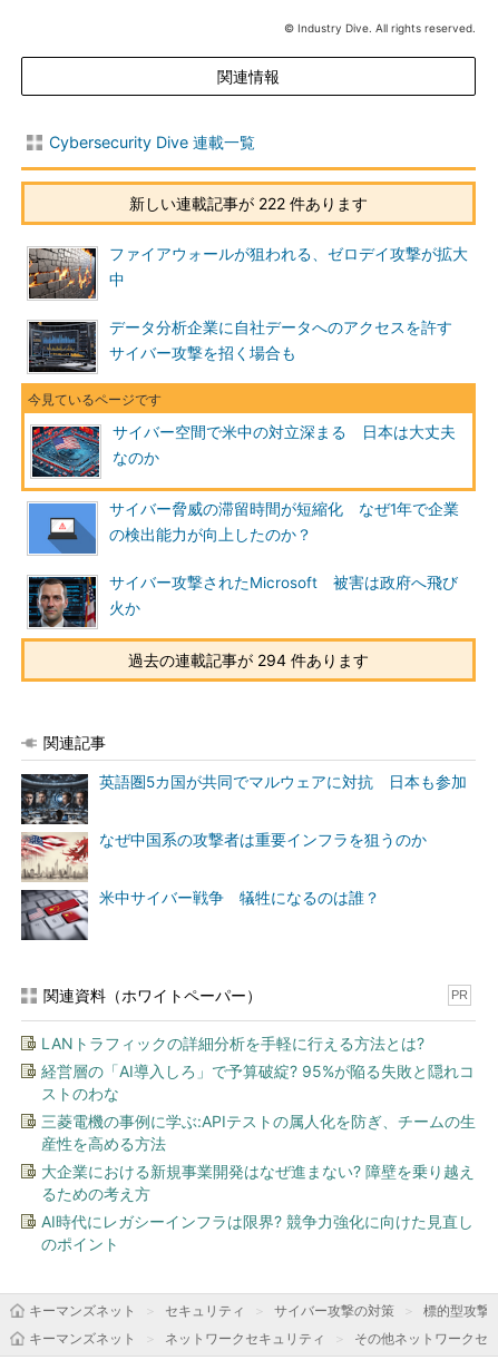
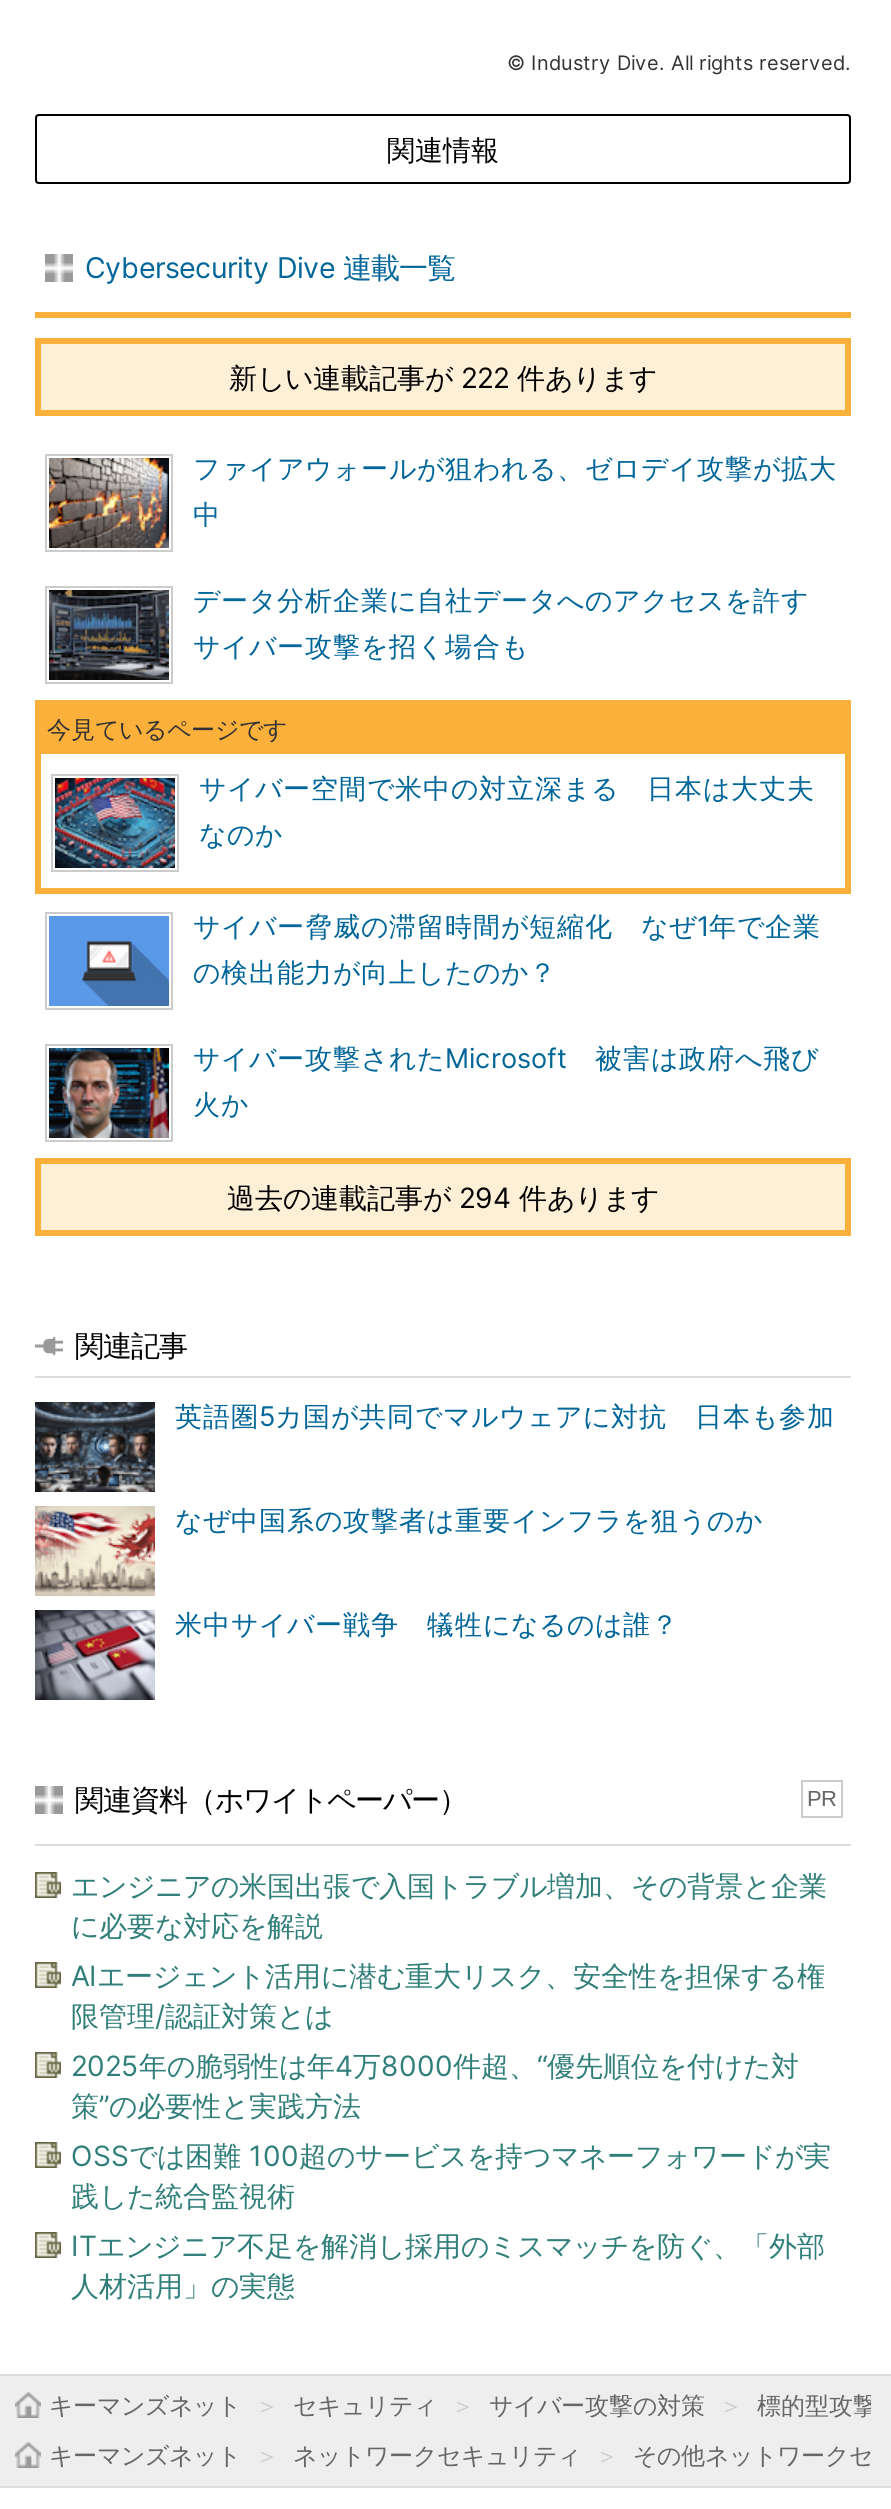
[41,1034,424,1053] LANトラフィックの詳細分析を手軽に行える方法とは? -> [71,1868,827,1942] エンジニアの米国出張で入国トラブル増加、その背景と企業 | に必要な対応を解説
[41,1061,475,1103] 経営層の「AI導入しろ」で予算破綻? 95%が陥る失敗と隠れコ | ストのわな -> [71,1958,825,2032] AIエージェント活用に潜む重大リスク、安全性を担保する権 | 限管理/認証対策とは
[41,1112,476,1153] 三菱電機の事例に学ぶ:APIテストの属人化を防ぎ、チームの生 | 産性を高める方法 -> [71,2048,799,2122] 2025年の脆弱性は年4万8000件超、“優先順位を付けた対 | 策”の必要性と実践方法
[41,1162,475,1203] 大企業における新規事業開発はなぜ進まない? 障壁を乗り越え | るための考え方 -> [71,2138,831,2212] OSSでは困難 100超のサービスを持つマネーフォワードが実 | 践した統合監視術
[41,1212,473,1253] AI時代にレガシーインフラは限界? 競争力強化に向けた見直し | のポイント -> [71,2228,825,2302] ITエンジニア不足を解消し採用のミスマッチを防ぐ、「外部 | 人材活用」の実態

